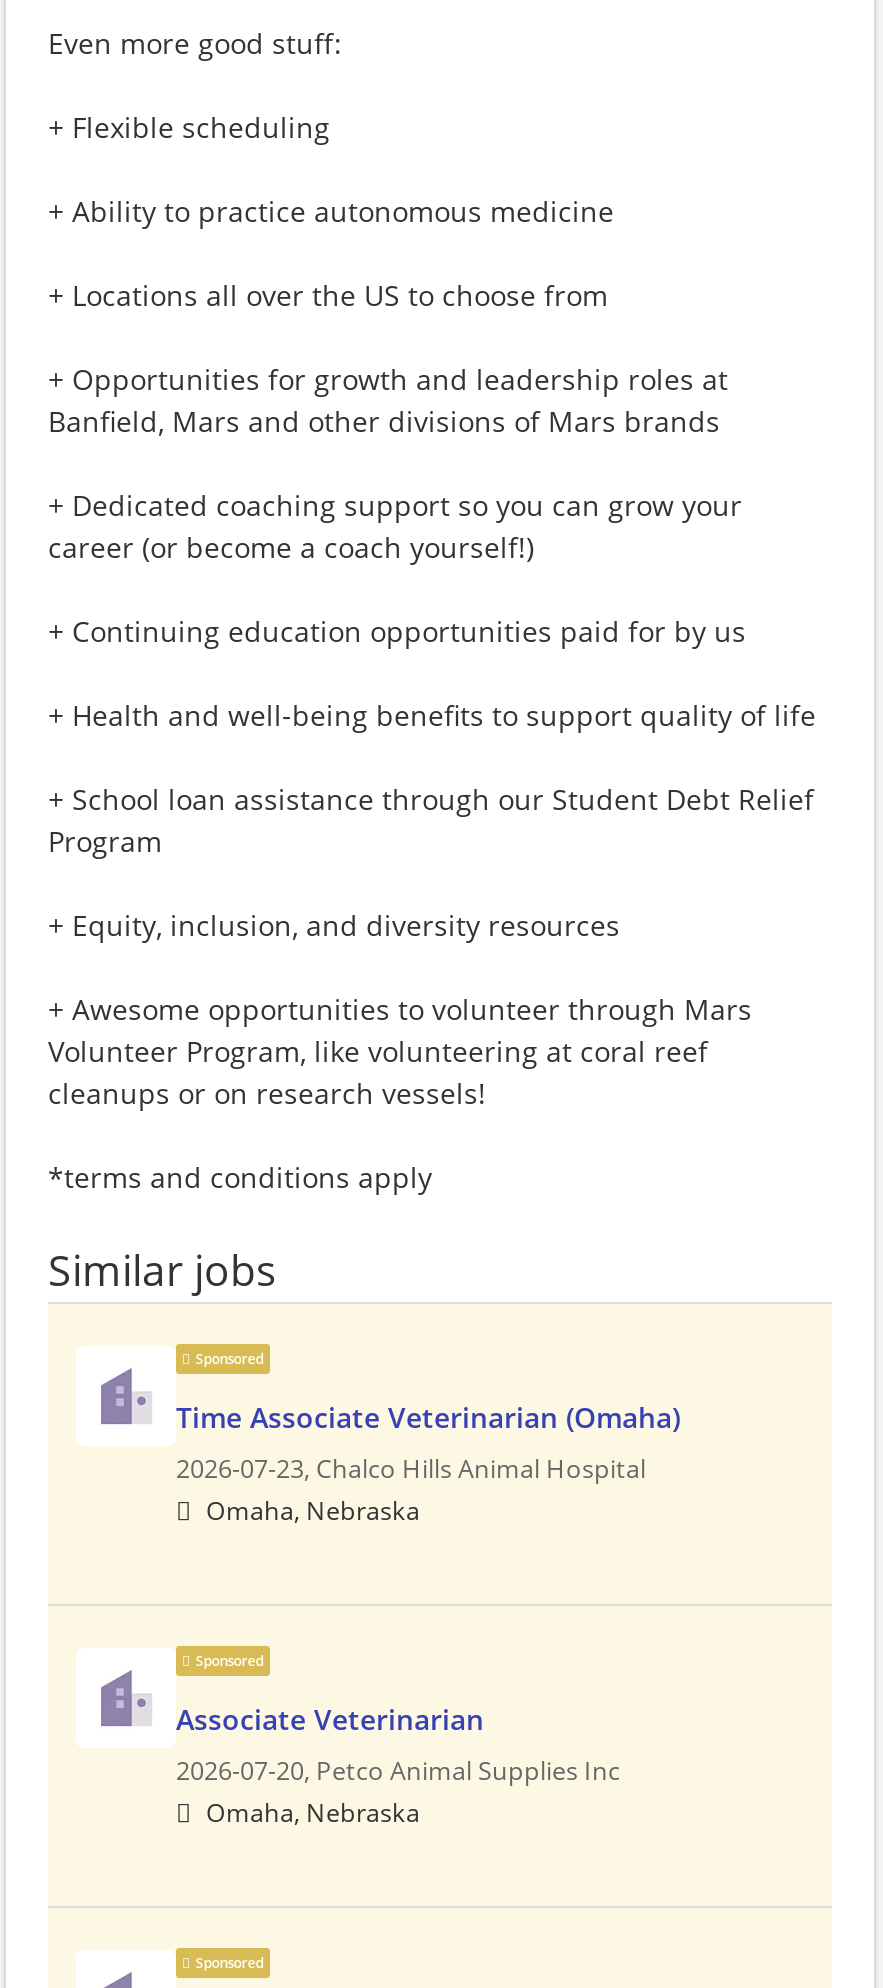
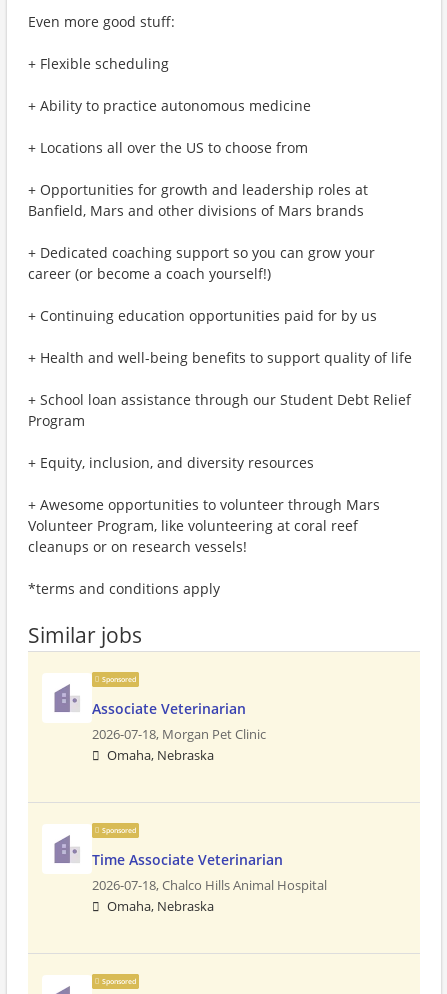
[176,1398,680,1486] Time Associate Veterinarian (Omaha) | 2026-07-23, Chalco Hills Animal Hospital -> [92,726,266,743] 2026-07-18, Morgan Pet Clinic
moved [176,1700,484,1738] -> [92,699,246,718]: Associate Veterinarian
[176,1754,620,1788] 2026-07-20, Petco Animal Supplies Inc -> [92,850,327,894] Time Associate Veterinarian | 2026-07-18, Chalco Hills Animal Hospital

